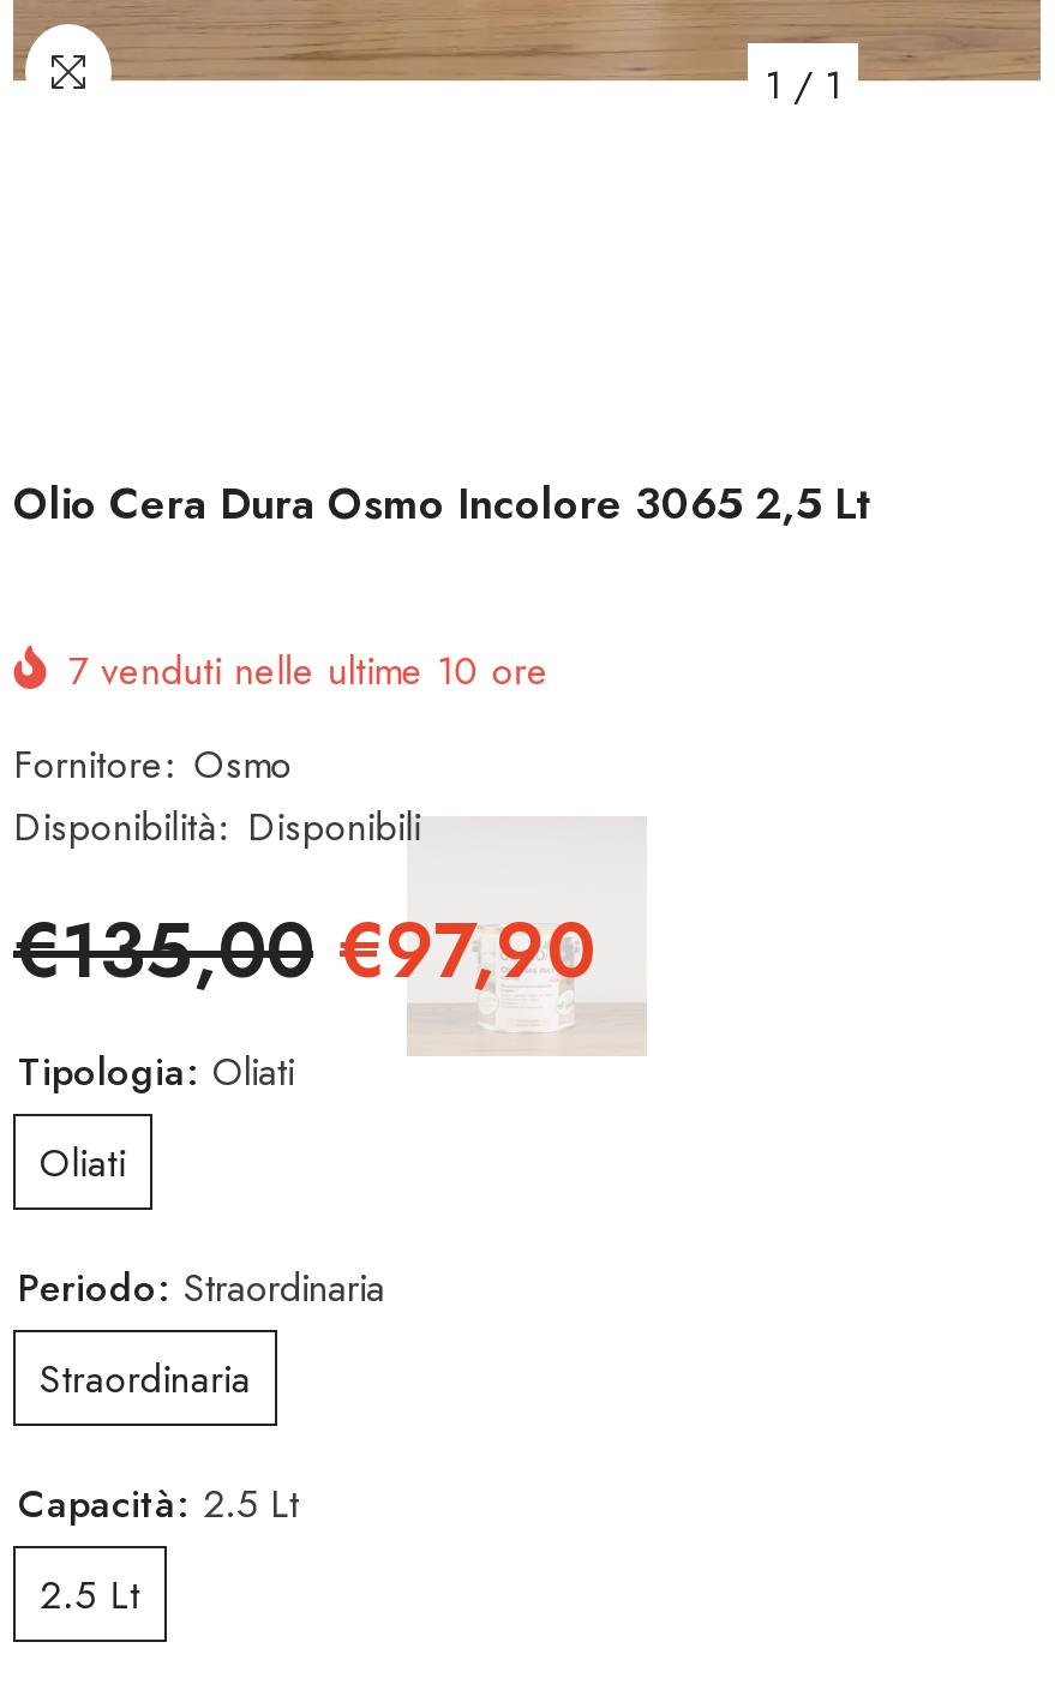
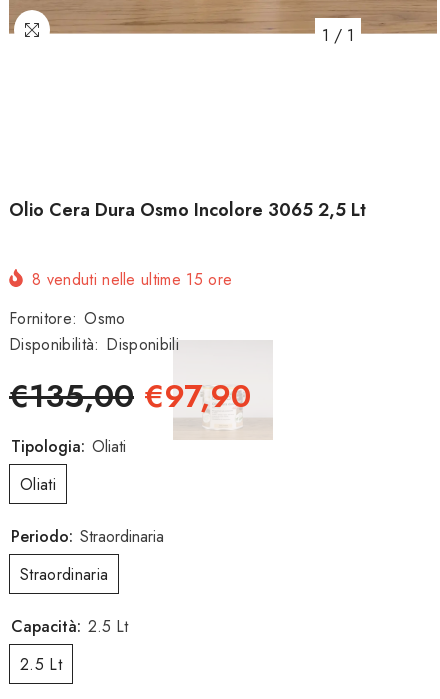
[68,643,549,698] 7 venduti nelle ultime 10 ore -> [32,268,232,291] 8 venduti nelle ultime 15 ore

